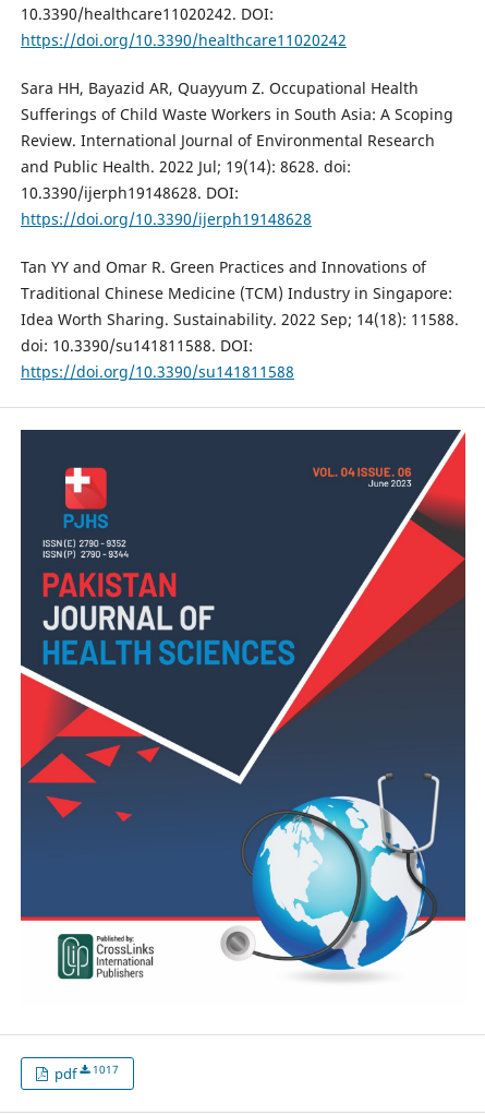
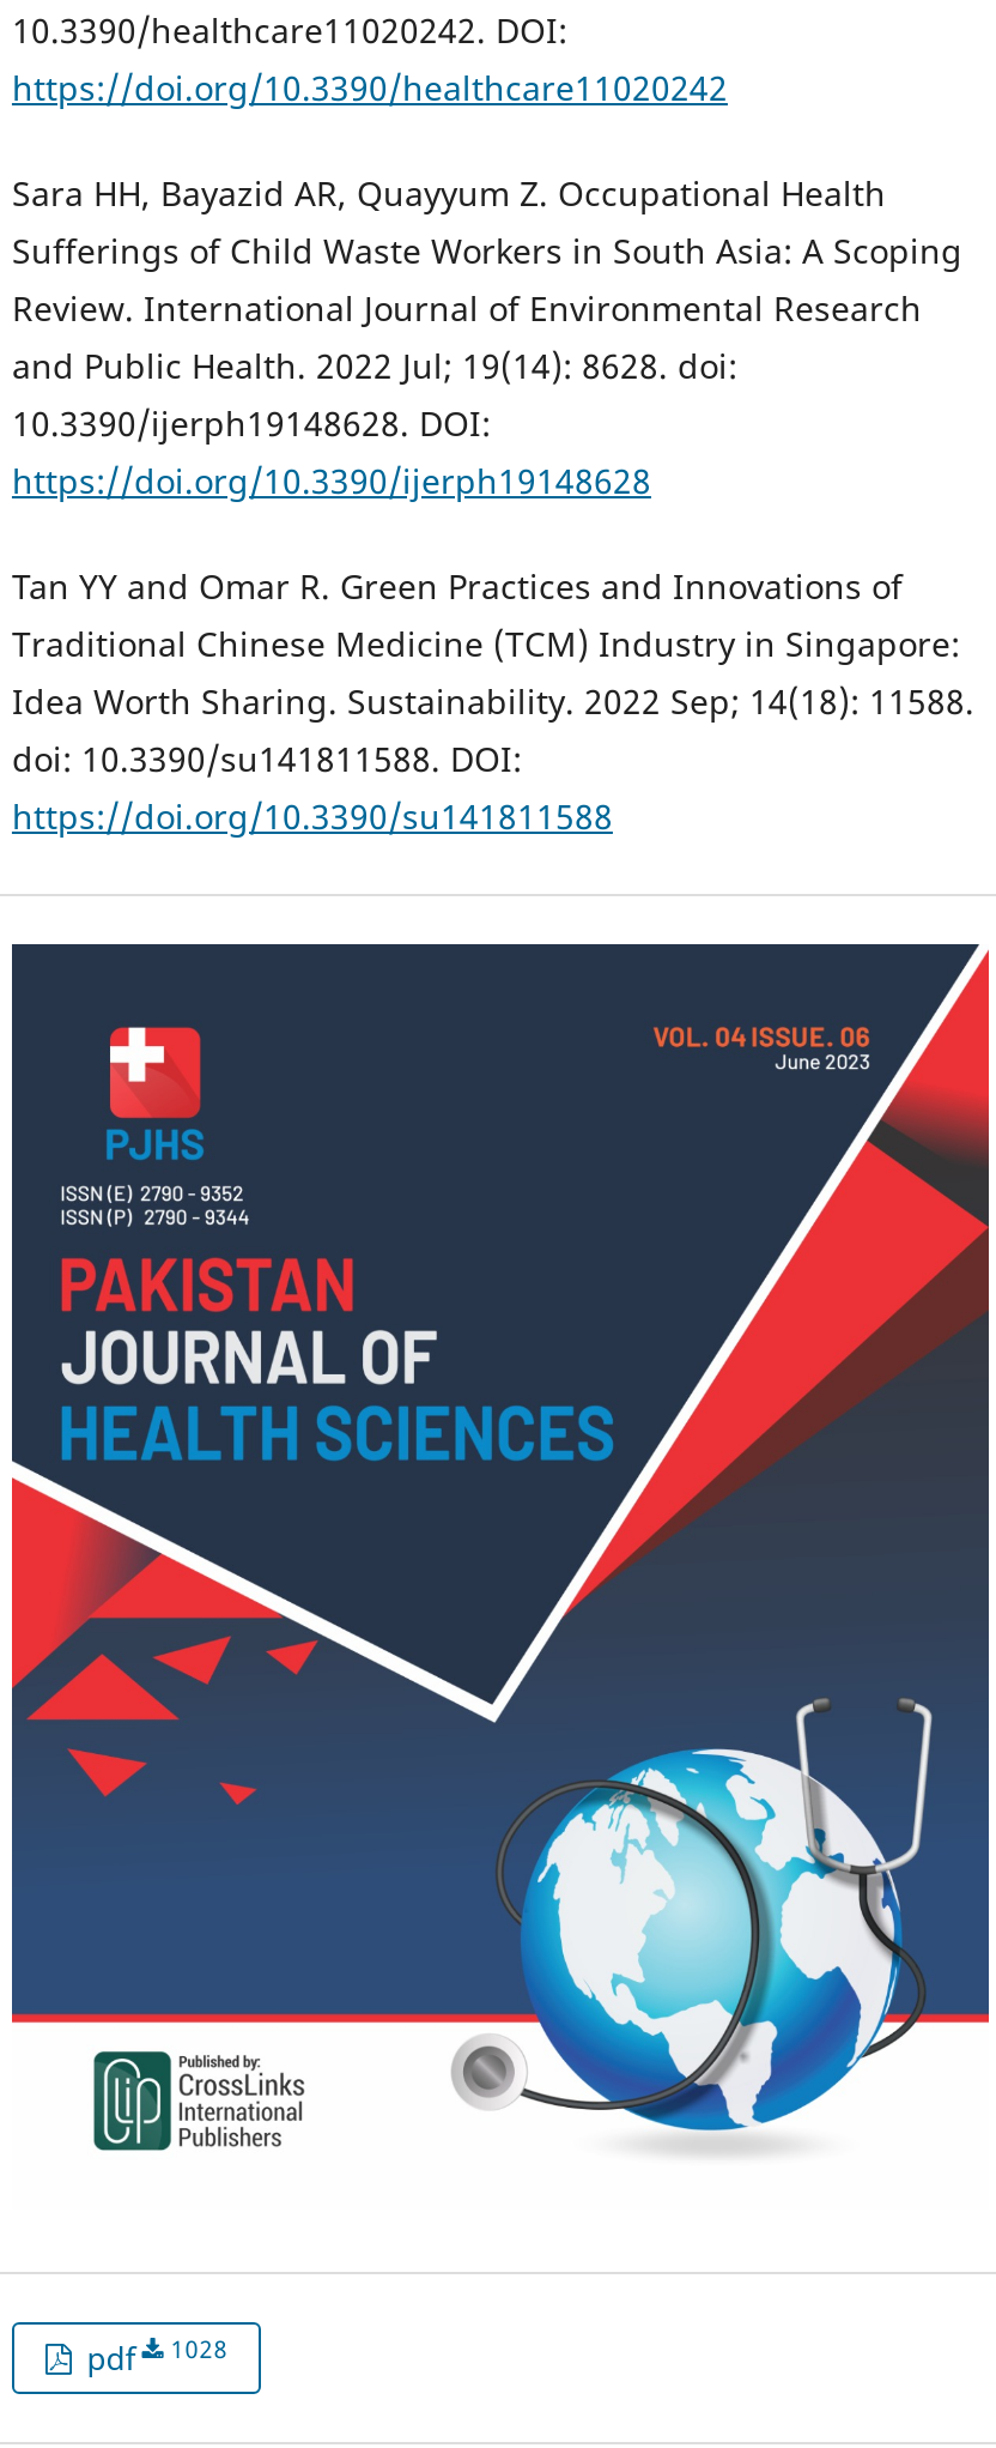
[51,1062,119,1083] pdf 1017 -> [79,2333,228,2379] pdf 1028

